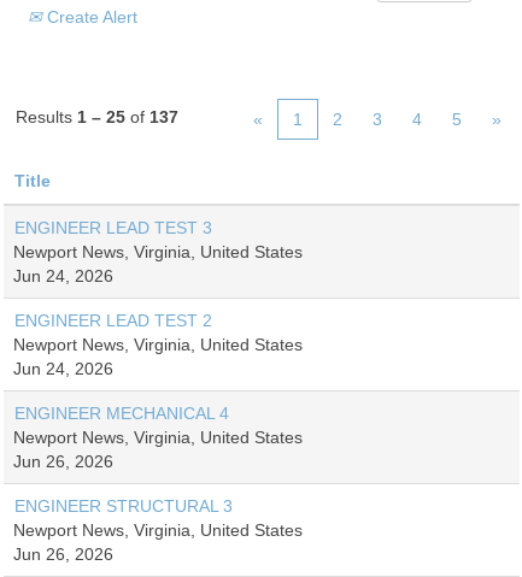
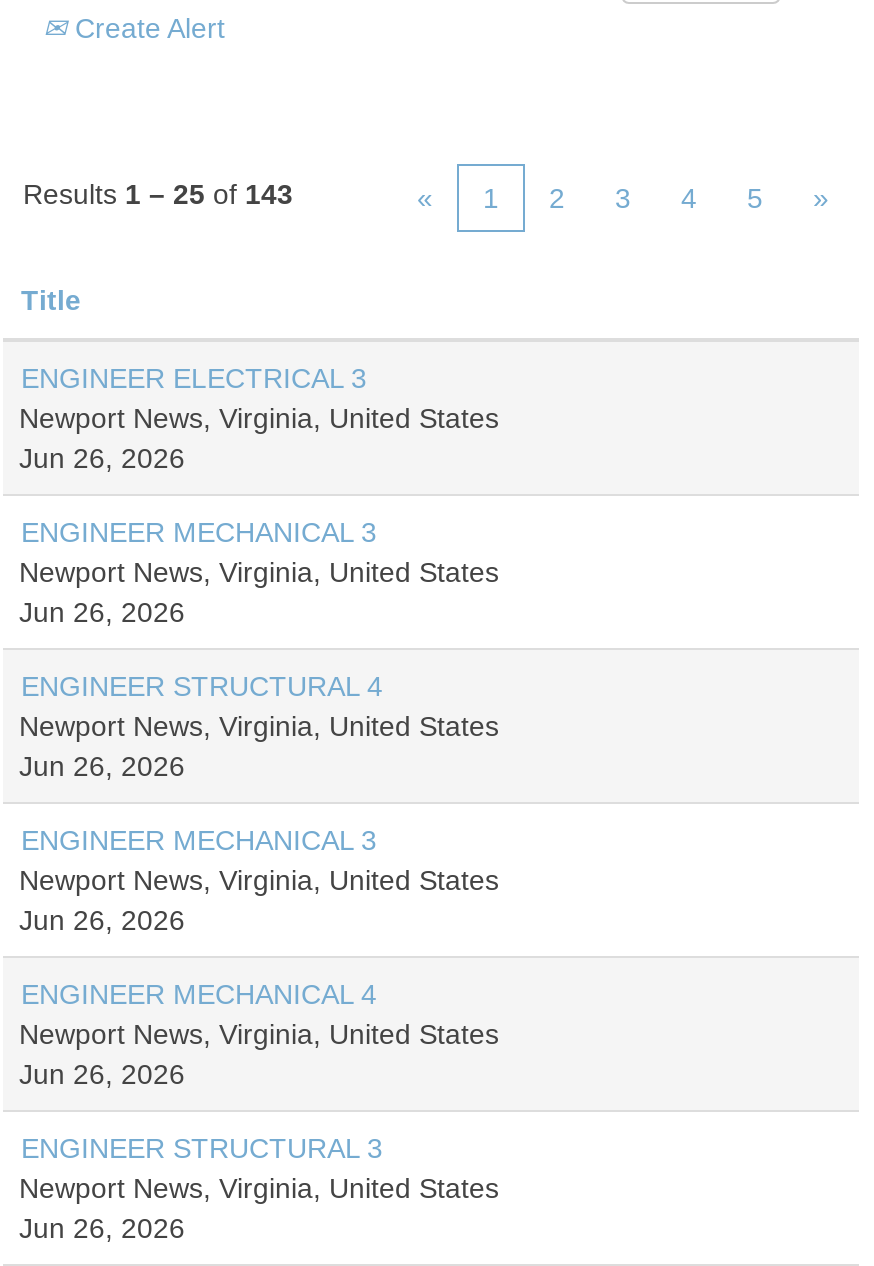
[16,107,178,126] Results 1 – 25 of 137 -> [23,178,293,210] Results 1 – 25 of 143
[14,218,212,237] ENGINEER LEAD TEST 3 -> [21,362,367,394] ENGINEER ELECTRICAL 3
[13,266,113,285] Jun 24, 2026 -> [19,442,185,474] Jun 26, 2026
[14,311,212,330] ENGINEER LEAD TEST 2 -> [21,516,377,548] ENGINEER MECHANICAL 3
[13,359,113,378] Jun 24, 2026 -> [19,596,499,936] Jun 26, 2026 | ENGINEER STRUCTURAL 4 | Newport News, Virginia, United States | Jun 26, 2026 | ENGINEER MECHANICAL 3 | Newport News, Virginia, United States | Jun 26, 2026

